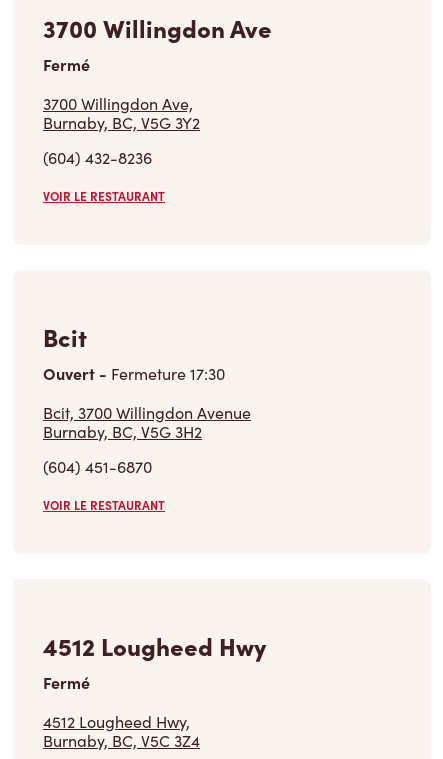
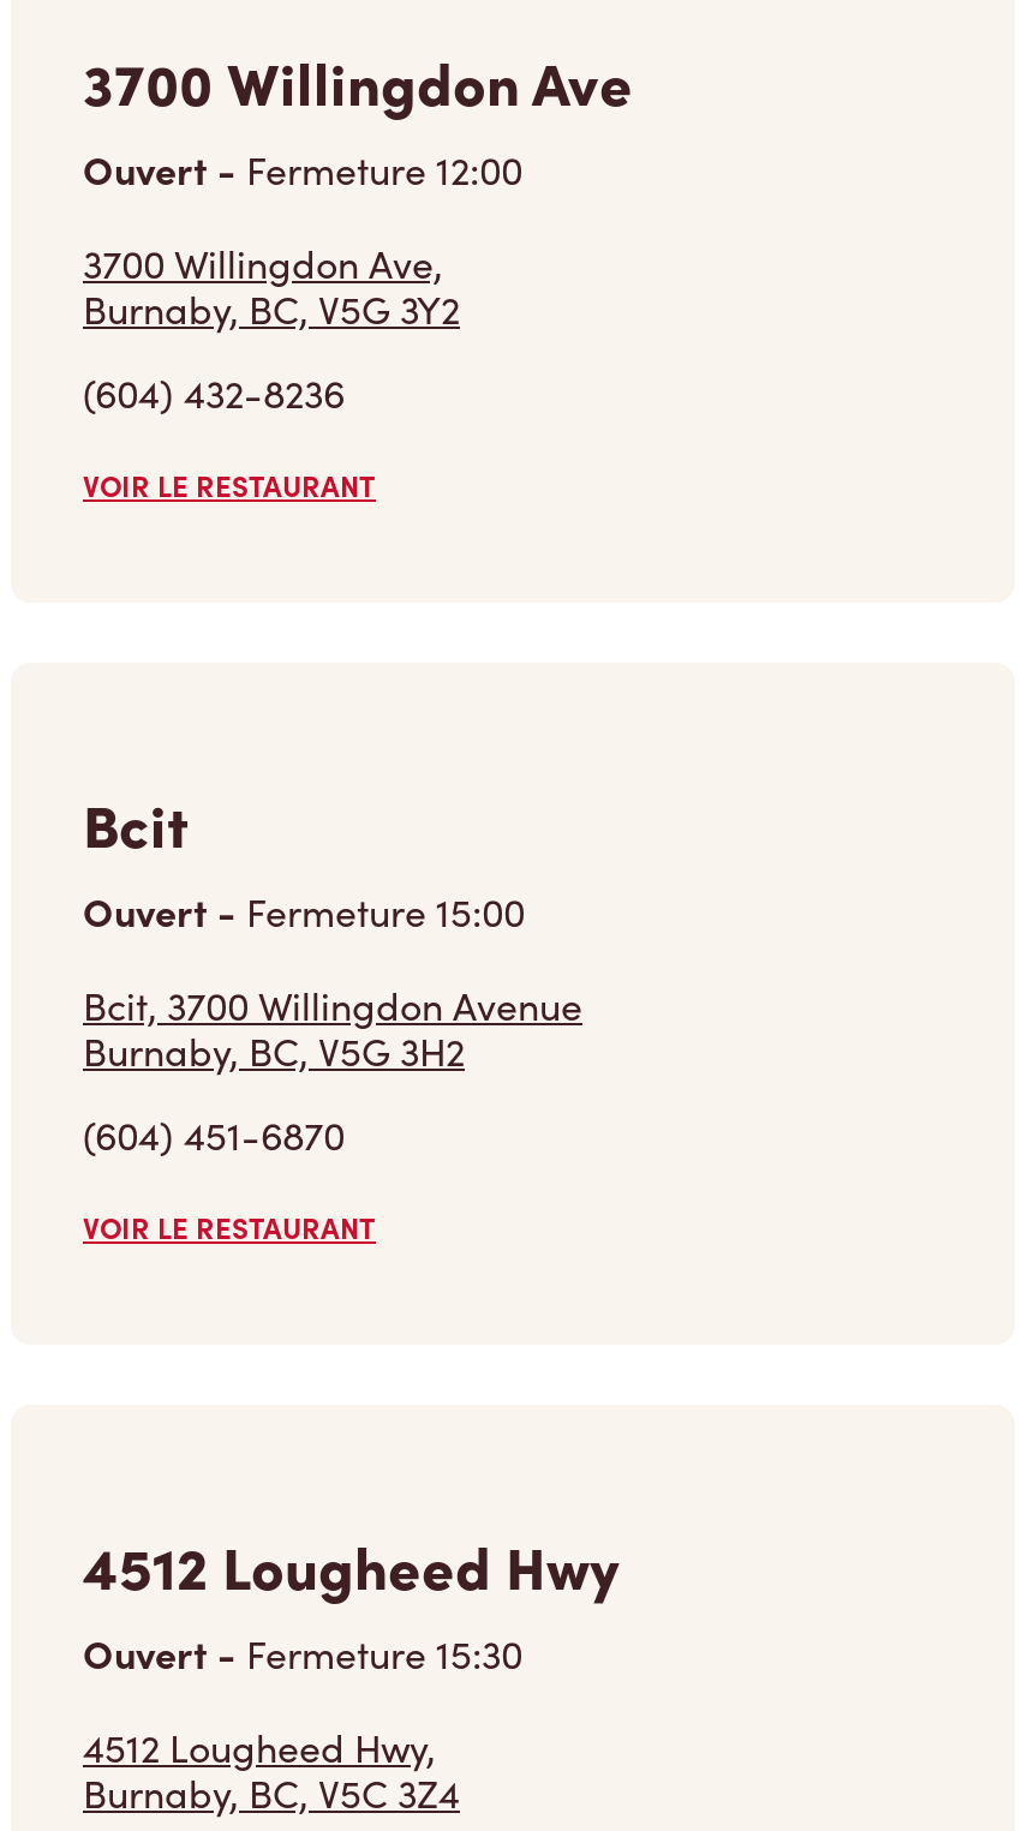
[43,53,90,75] Fermé -> [83,142,522,195] Ouvert - Fermeture 12:00
[43,362,225,384] Ouvert - Fermeture 17:30 -> [83,884,525,937] Ouvert - Fermeture 15:00
[43,671,90,693] Fermé -> [83,1626,522,1679] Ouvert - Fermeture 15:30

